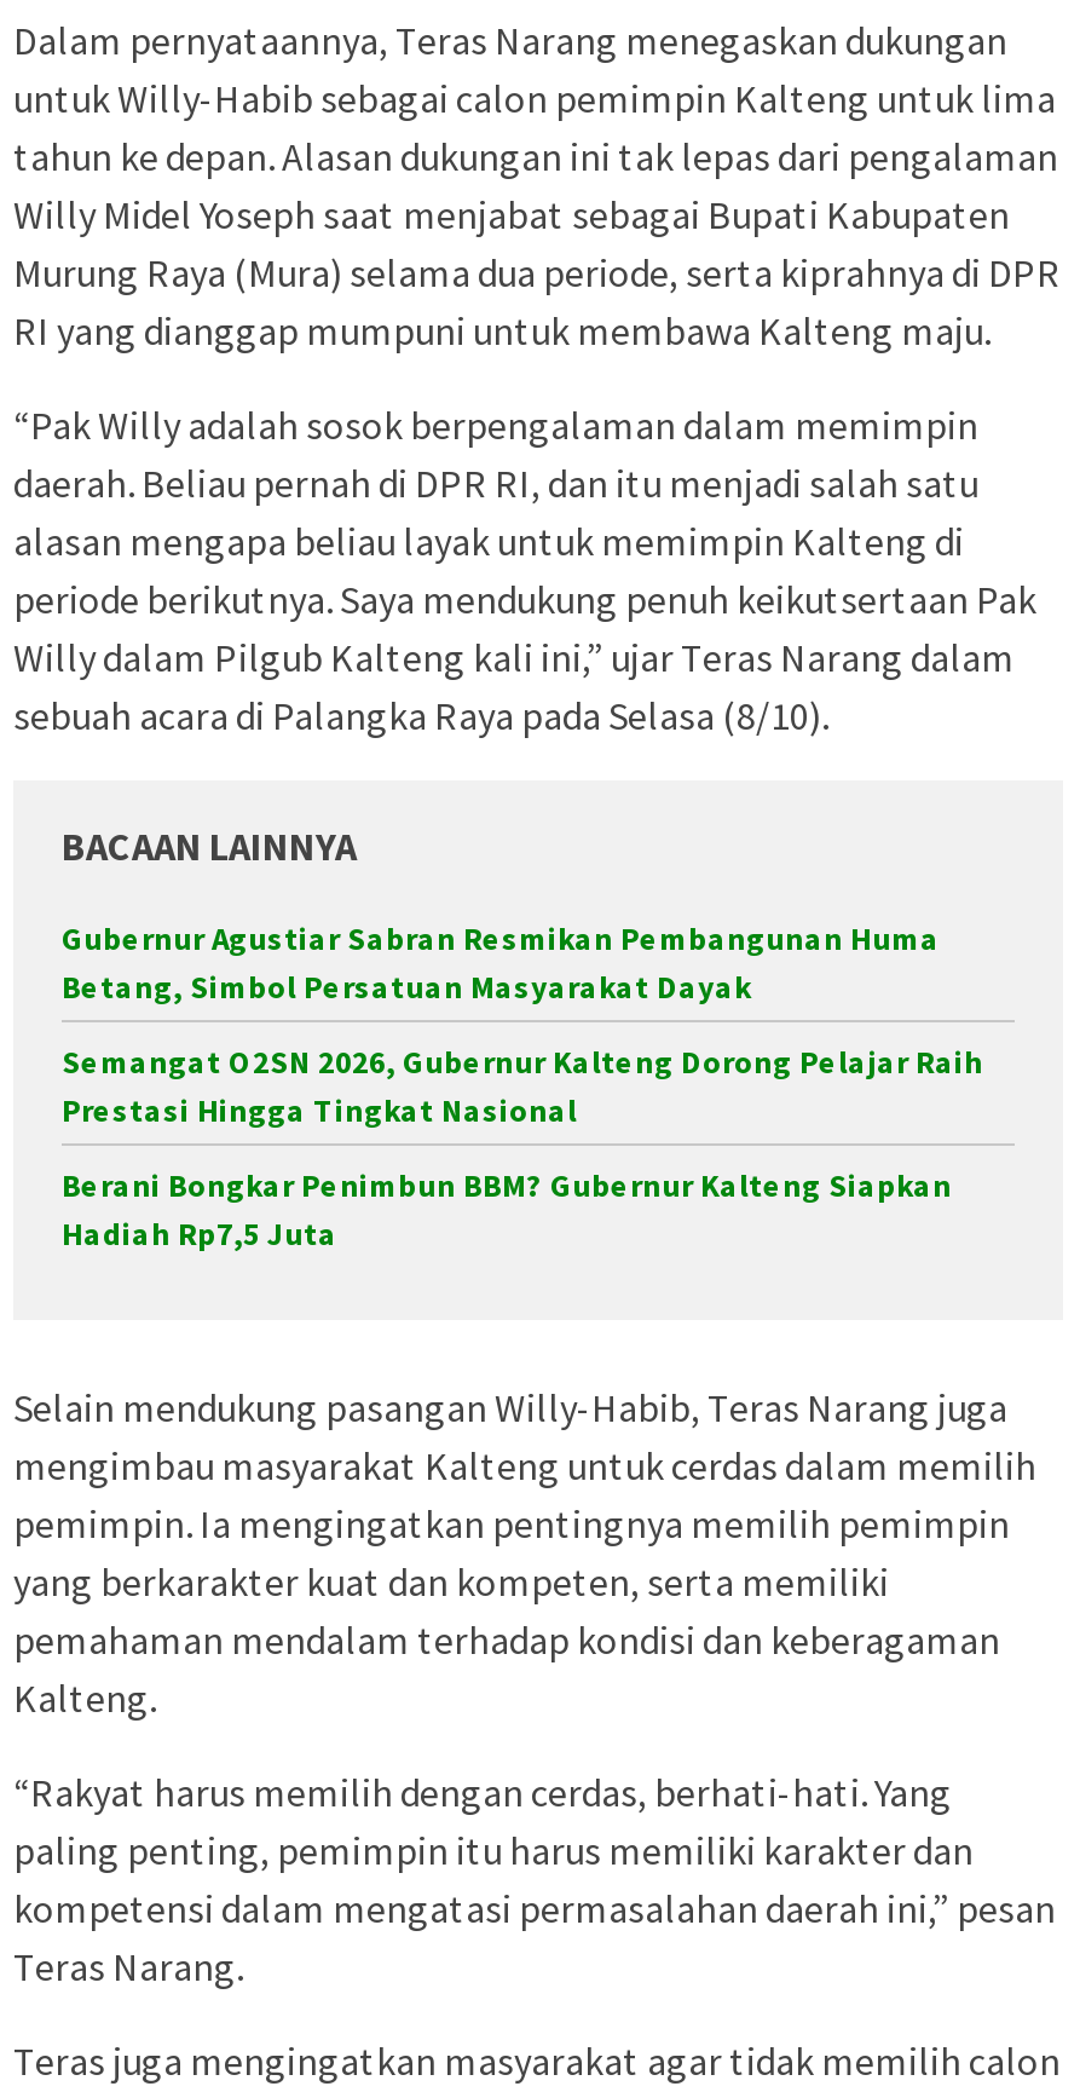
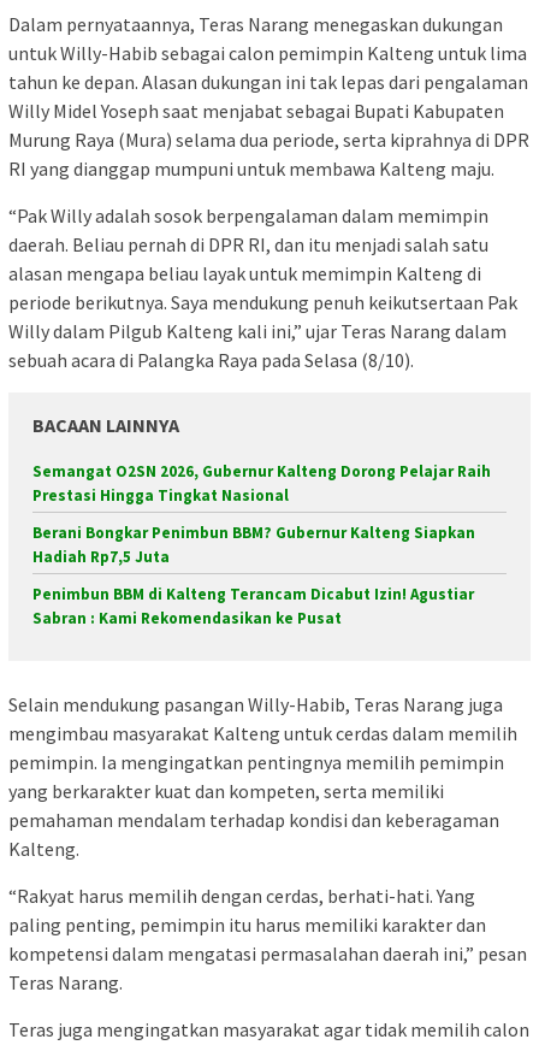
[62,920,940,1009] Gubernur Agustiar Sabran Resmikan Pembangunan Huma | Betang, Simbol Persatuan Masyarakat Dayak -> none
moved [62,1043,983,1256] -> [32,462,491,568]: Semangat O2SN 2026, Gubernur Kalteng Dorong Pelajar Raih | Prestasi Hingga Tingkat Nasional | Berani Bongkar Penimbun BBM? Gubernur Kalteng Siapkan | Hadiah Rp7,5 Juta
none -> [32,585,474,629] Penimbun BBM di Kalteng Terancam Dicabut Izin! Agustiar | Sabran : Kami Rekomendasikan ke Pusat

